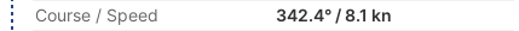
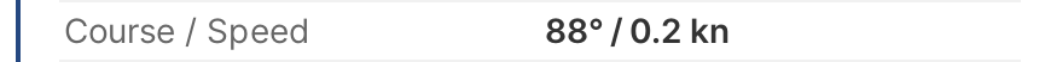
[276,5,392,25] 342.4° / 8.1 kn -> [545,10,731,50] 88° / 0.2 kn

